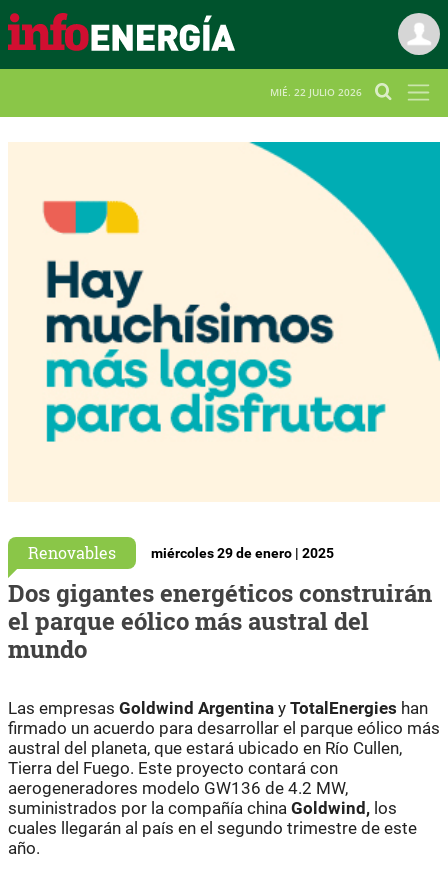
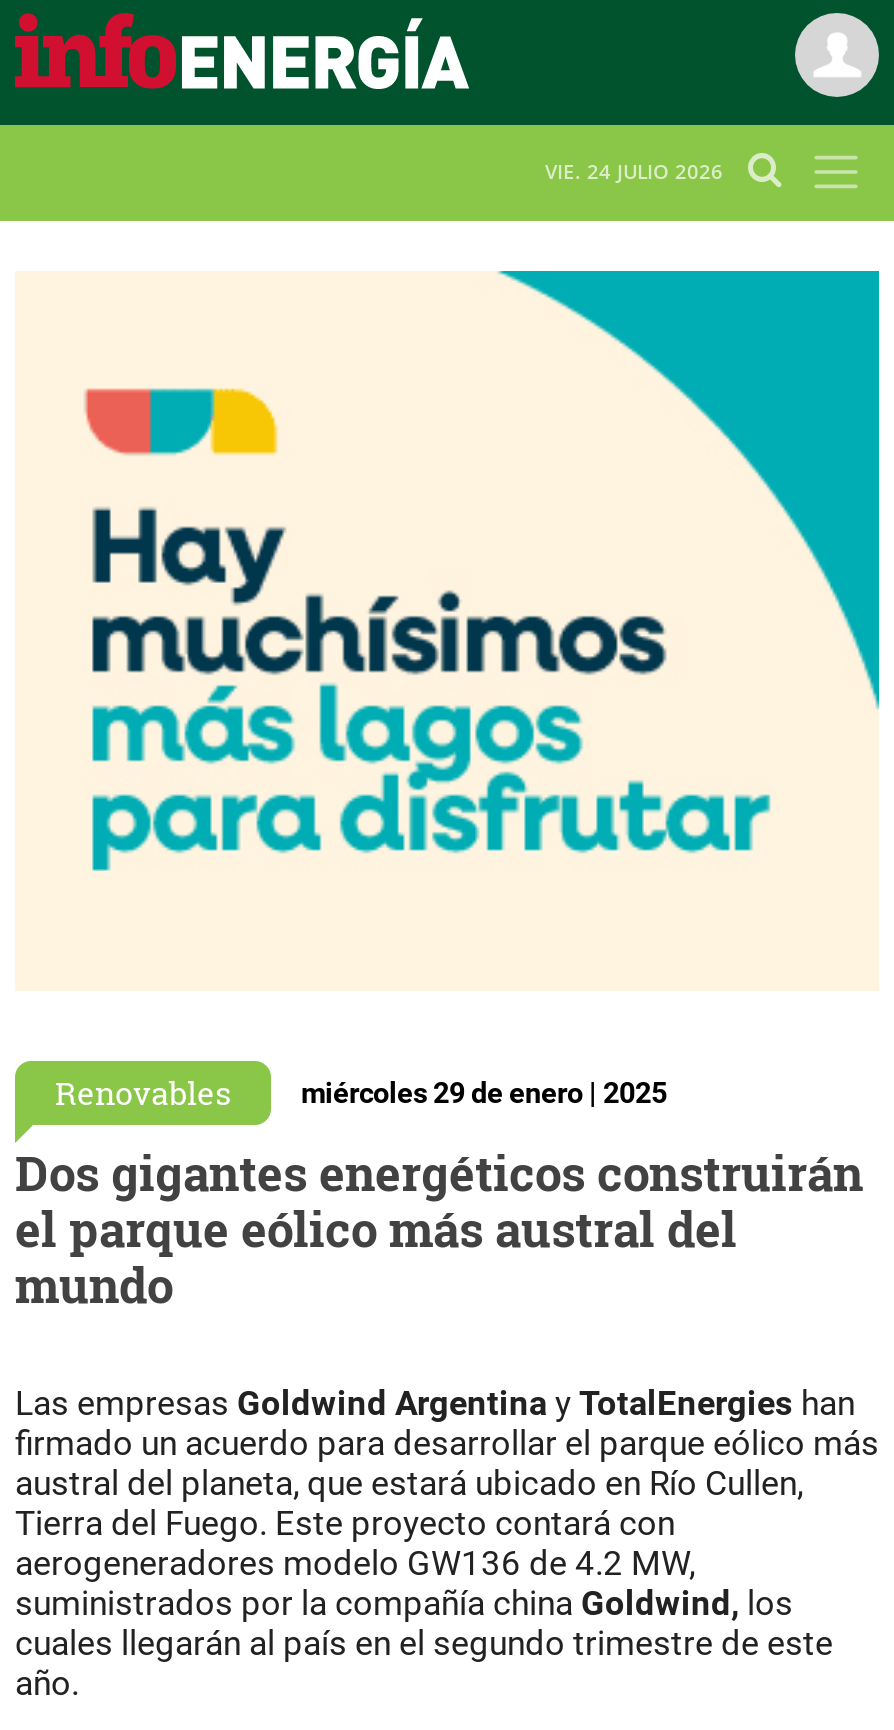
[270,85,362,99] MIÉ. 22 JULIO 2026 -> [545,158,723,186] VIE. 24 JULIO 2026

